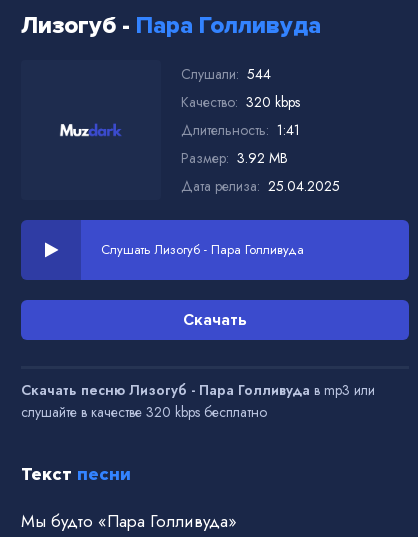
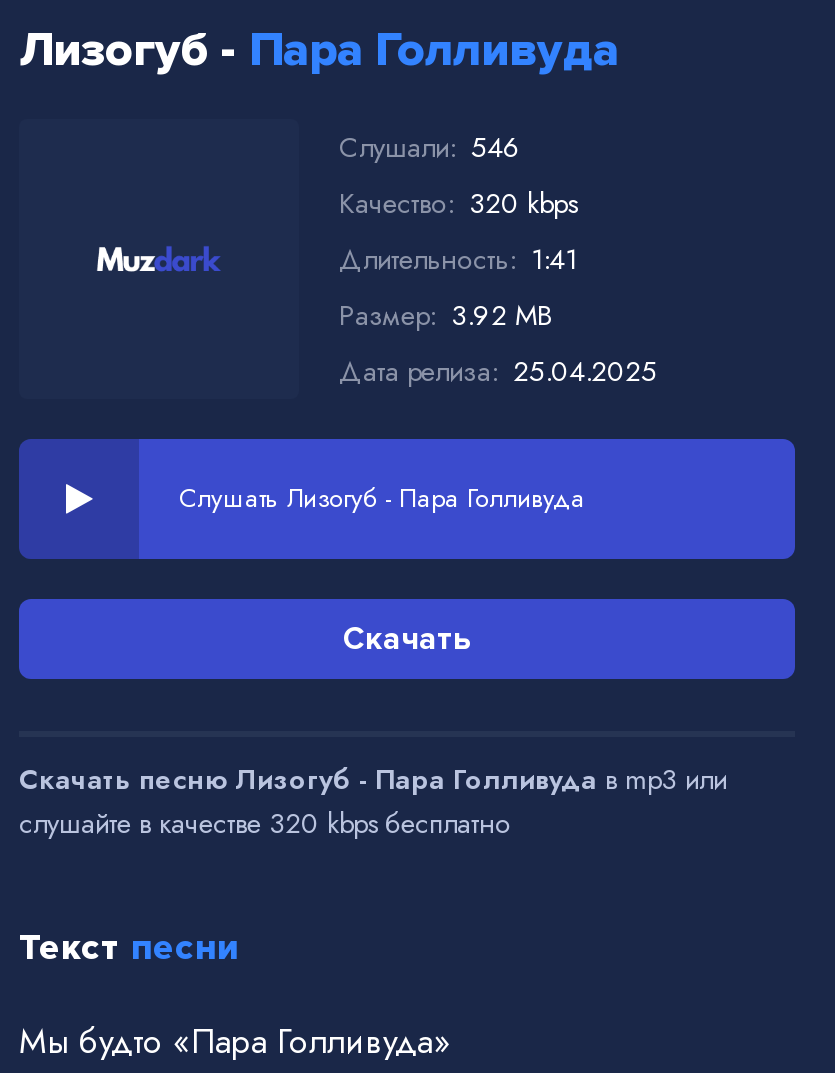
[181,64,271,84] Слушали: 544 -> [339,126,521,166] Слушали: 546

